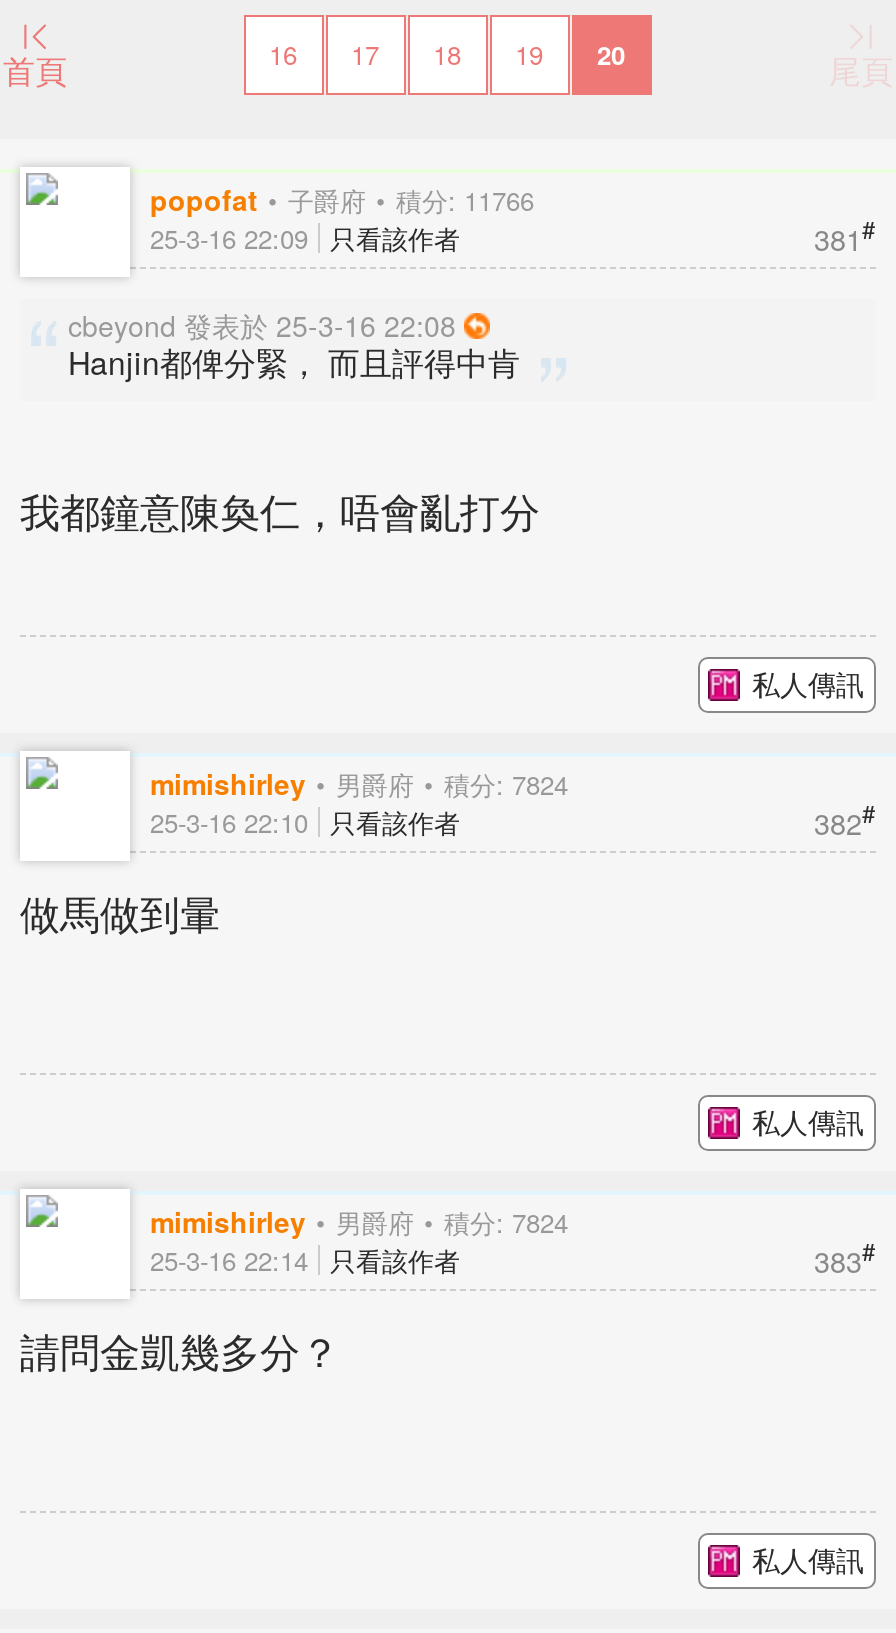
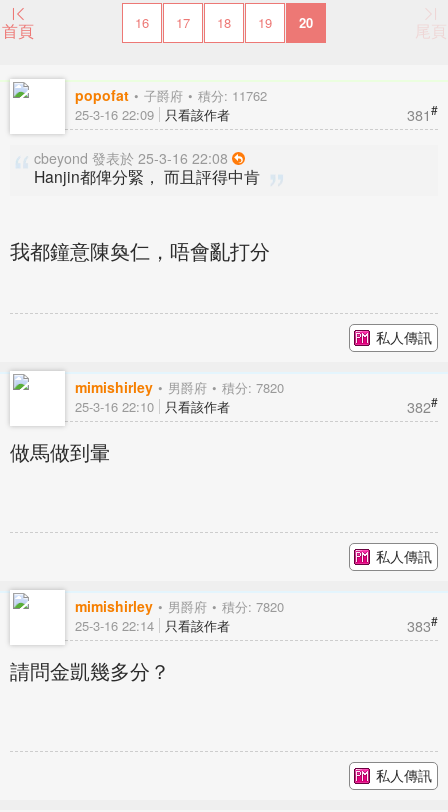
[150,179,534,219] popofat 子爵府 積分: 11766 -> [75,85,267,105] popofat 子爵府 積分: 11762
[444,765,568,803] 積分: 7824 -> [222,378,284,397] 積分: 7820
[444,1203,568,1241] 積分: 7824 -> [222,597,284,616] 積分: 7820

